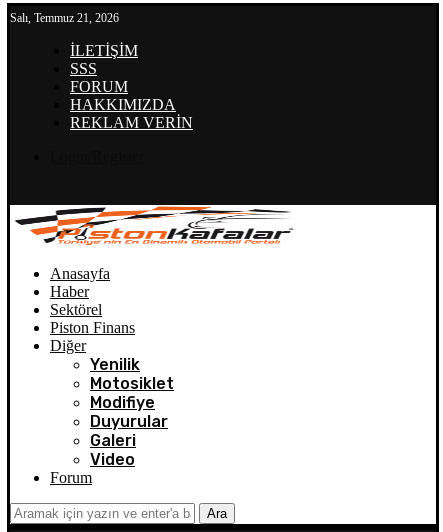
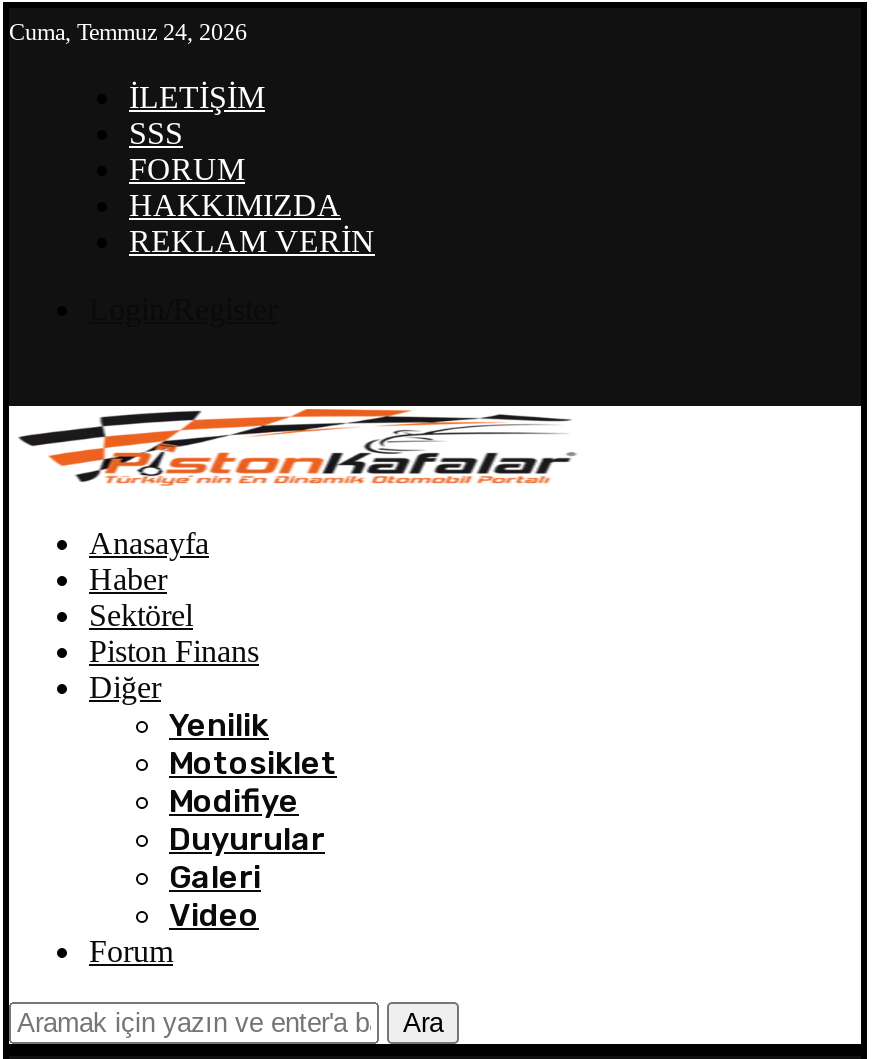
[10,11,119,25] Salı, Temmuz 21, 2026 -> [9,18,247,46] Cuma, Temmuz 24, 2026

